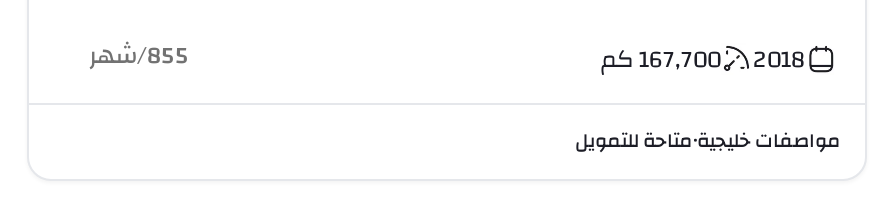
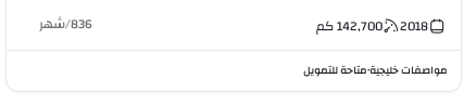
[91,34,191,78] 855 /شهر -> [40,12,93,36] 836 /شهر
[603,38,807,82] 2018 167,700 كم -> [317,15,429,38] 2018 142,700 كم

